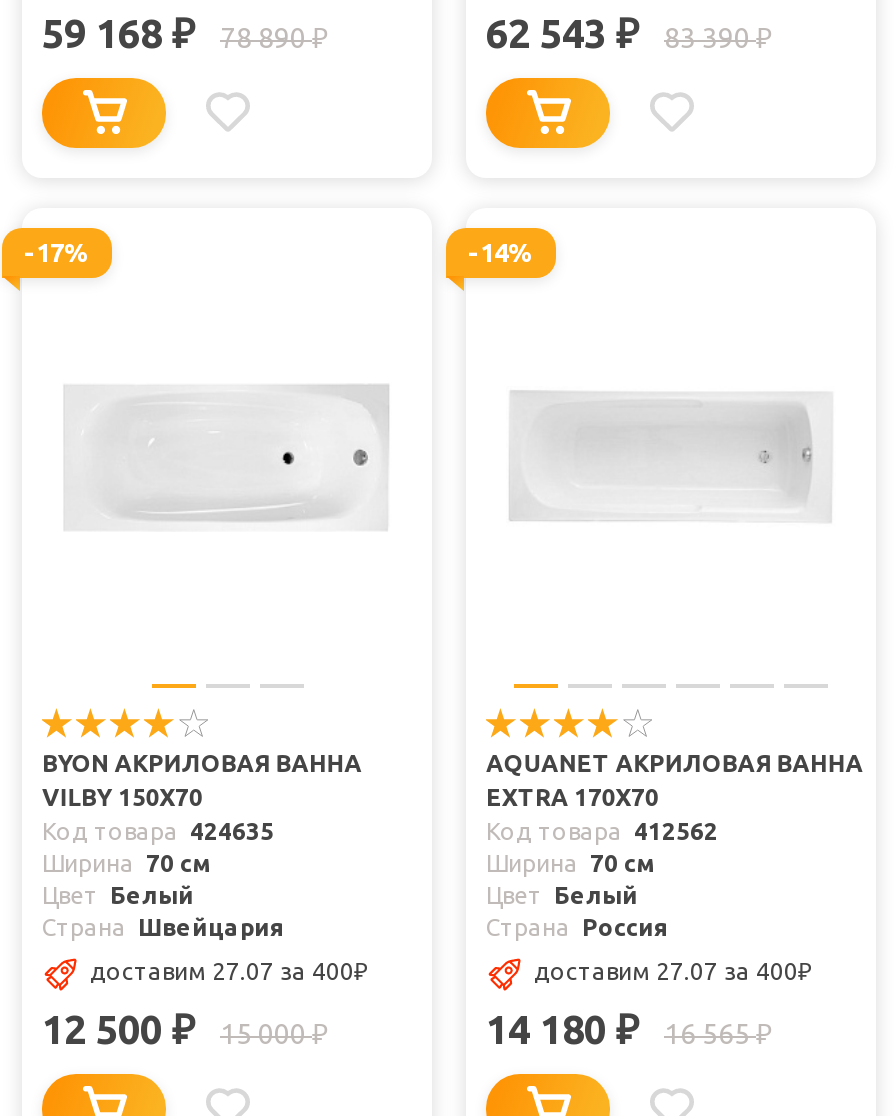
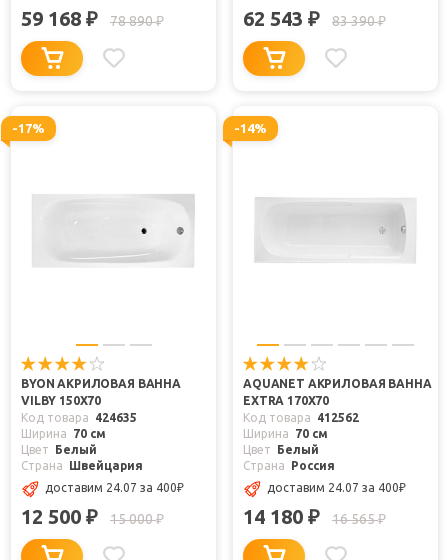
[90,957,368,985] доставим 27.07 за 400₽ -> [45,480,184,494] доставим 24.07 за 400₽
[534,957,812,985] доставим 27.07 за 400₽ -> [267,480,406,494] доставим 24.07 за 400₽

